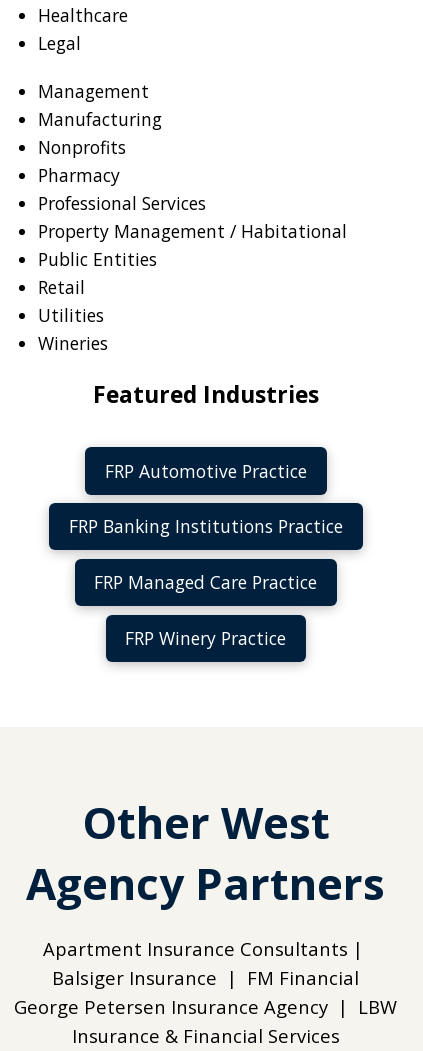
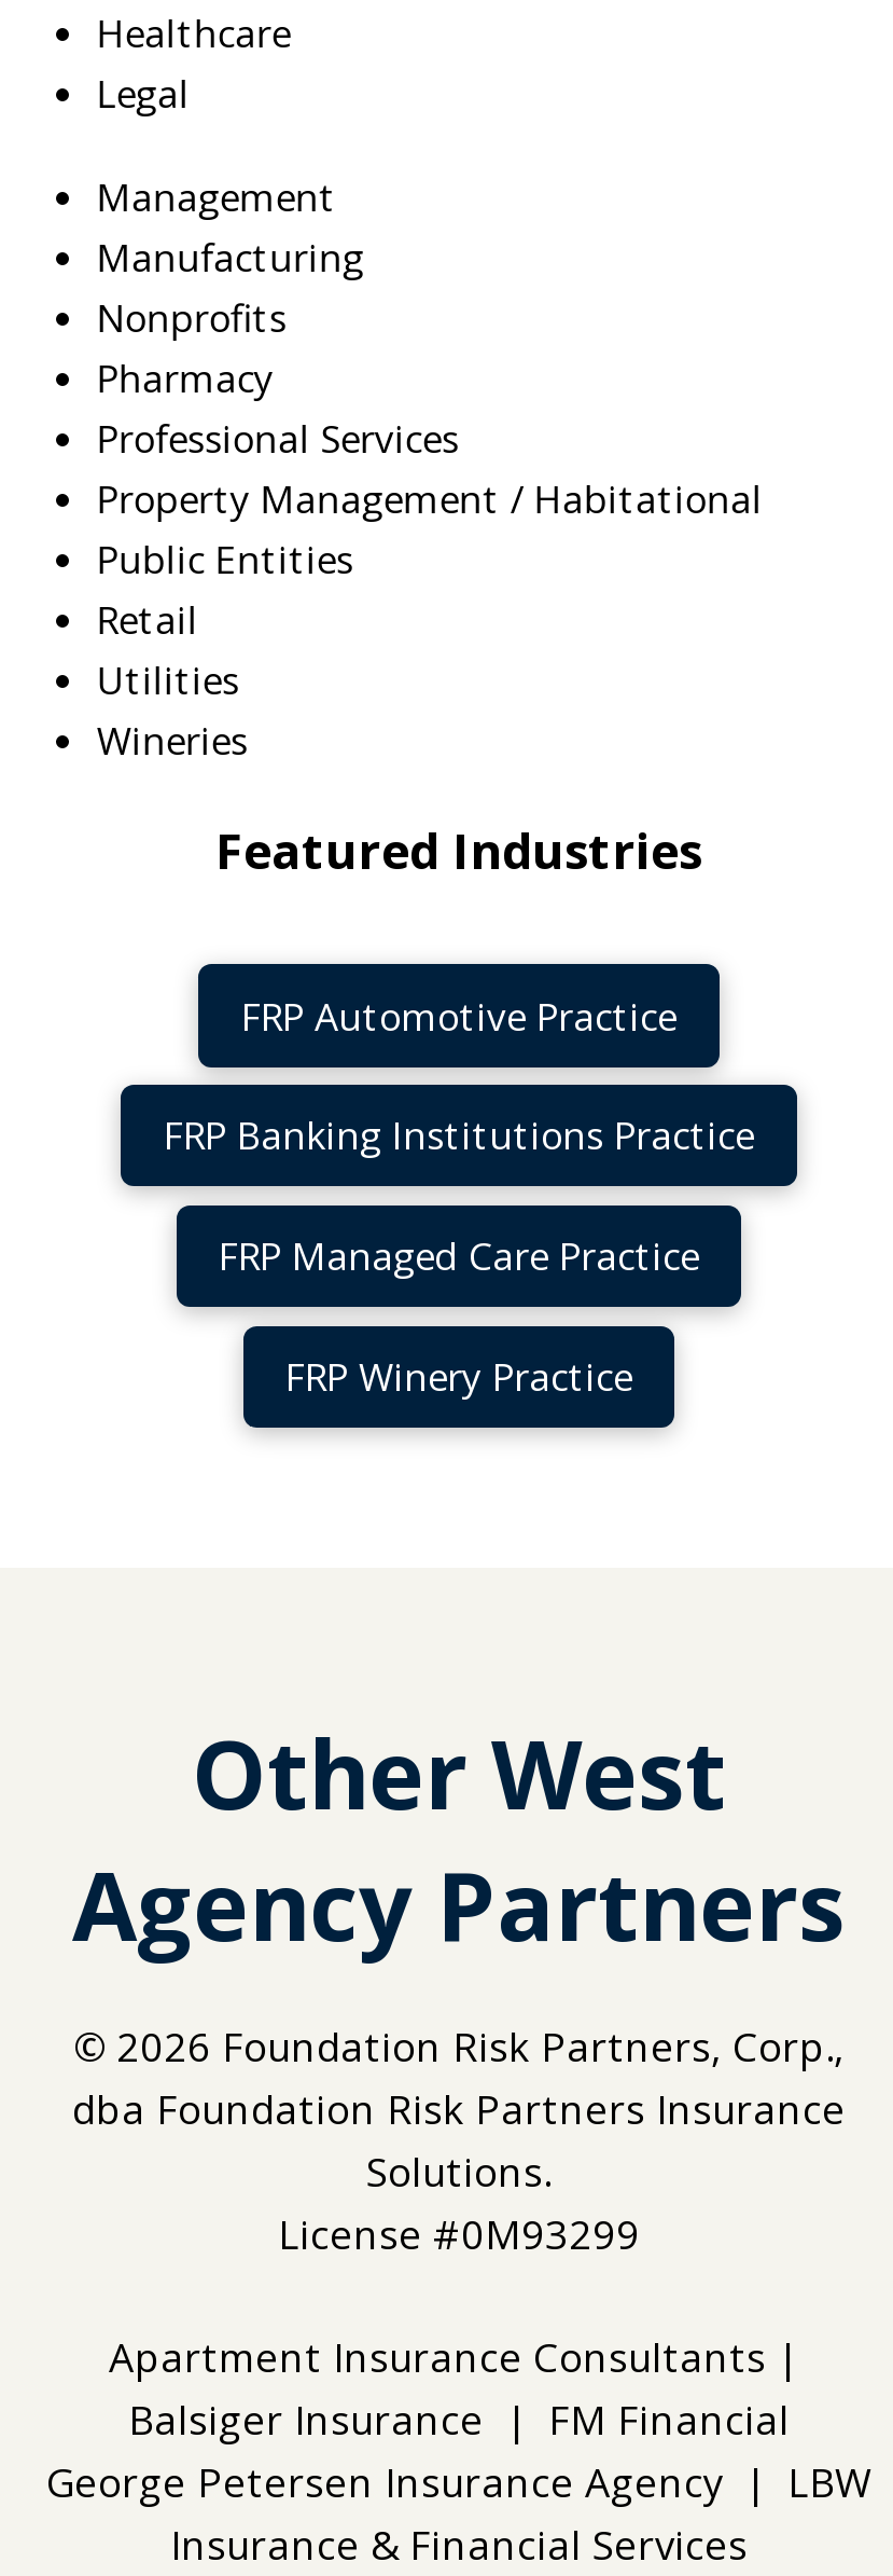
none -> [72,2019,846,2260] © 2026 Foundation Risk Partners, Corp., | dba Foundation Risk Partners Insurance | Solutions. | License #0M93299

